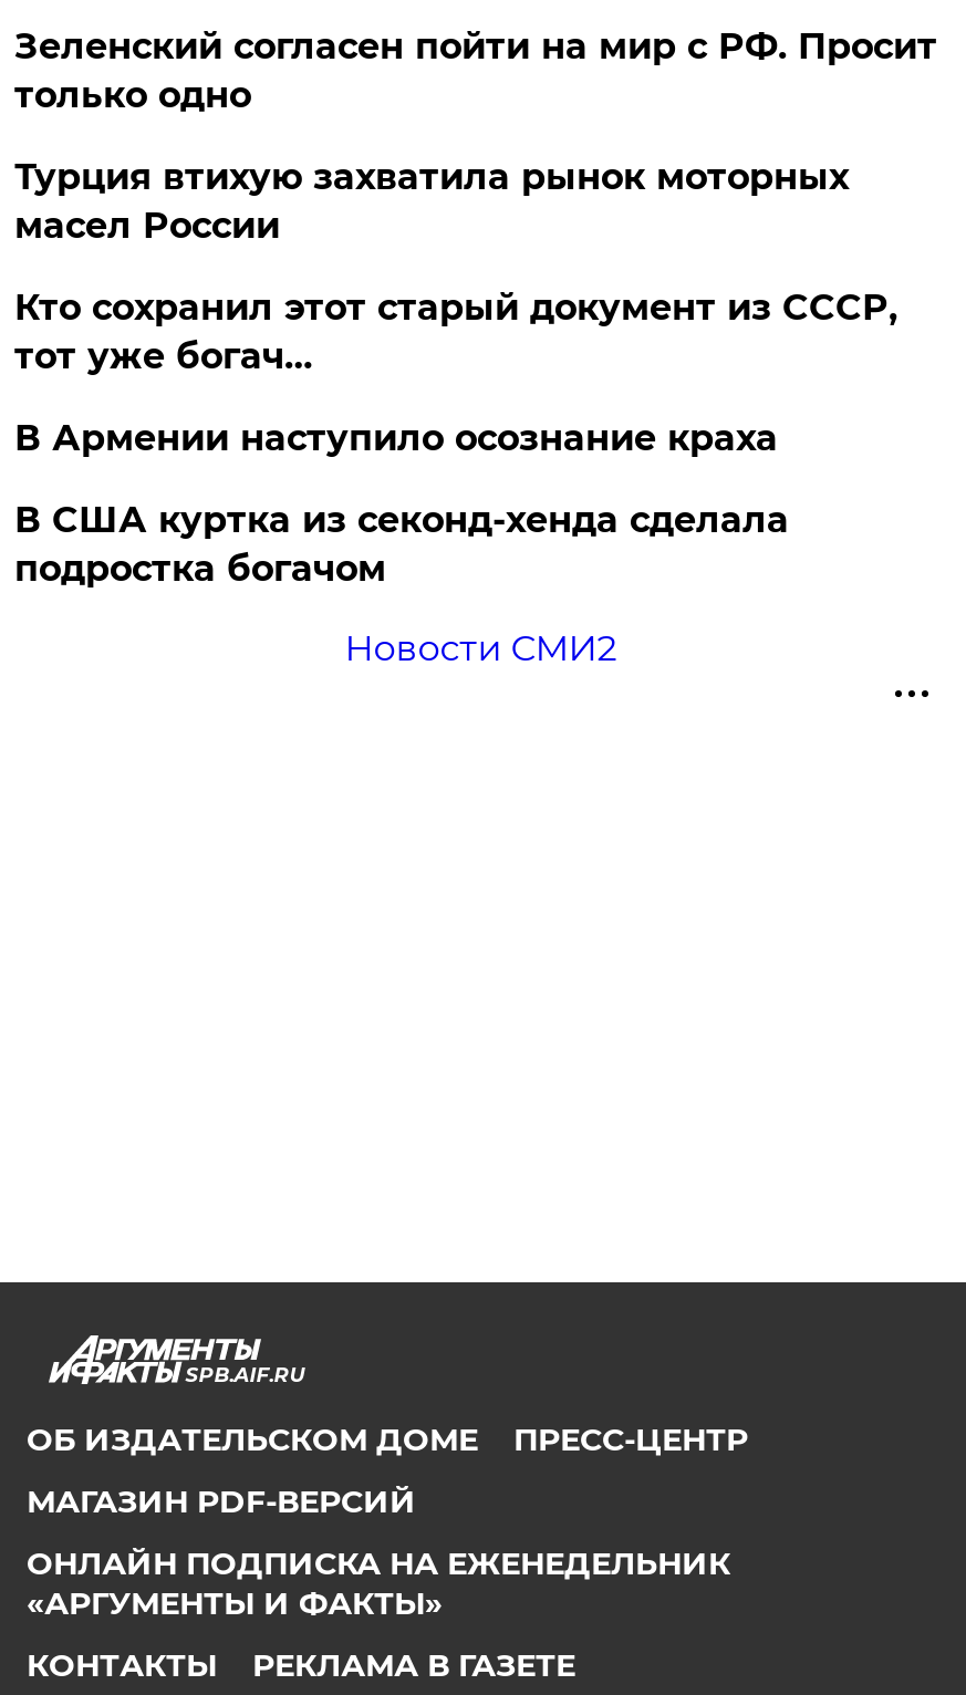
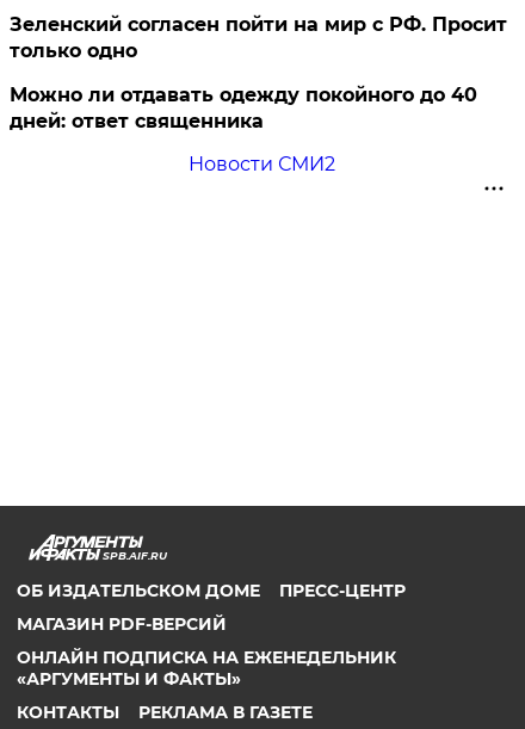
[14,156,897,589] Турция втихую захватила рынок моторных | масел России | Кто сохранил этот старый документ из СССР, | тот уже богач… | В Армении наступило осознание краха | В США куртка из секонд-хенда сделала | подростка богачом -> [10,83,478,132] Можно ли отдавать одежду покойного до 40 | дней: ответ священника

